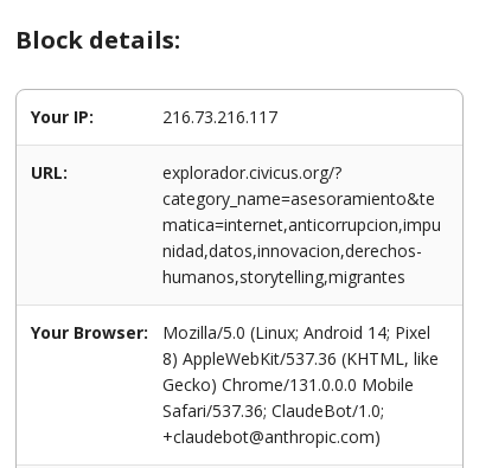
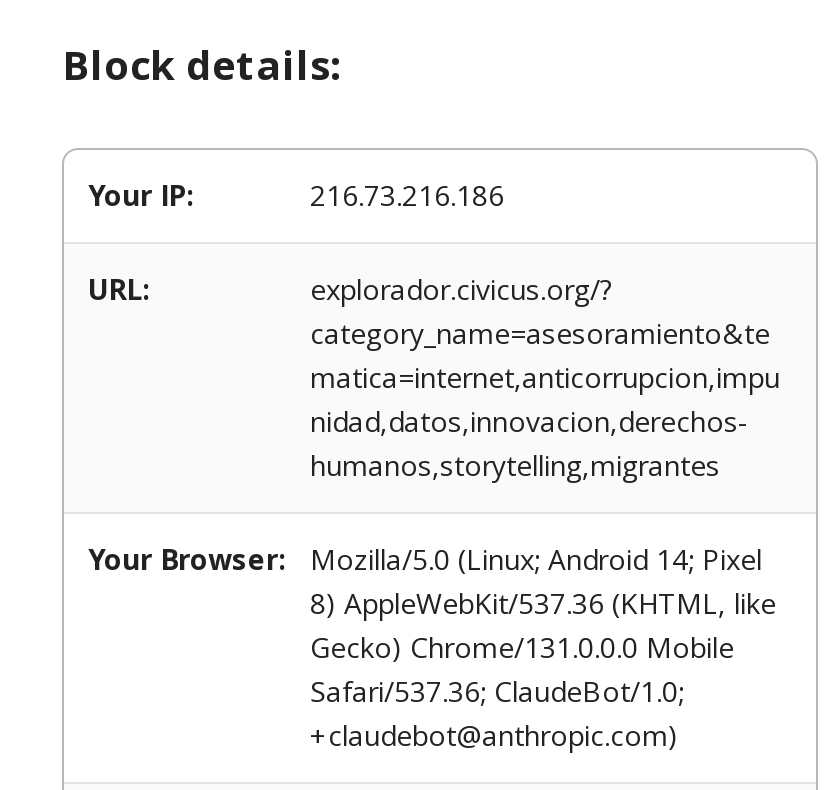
[162,105,277,128] 216.73.216.117 -> [310,176,504,214] 216.73.216.186

